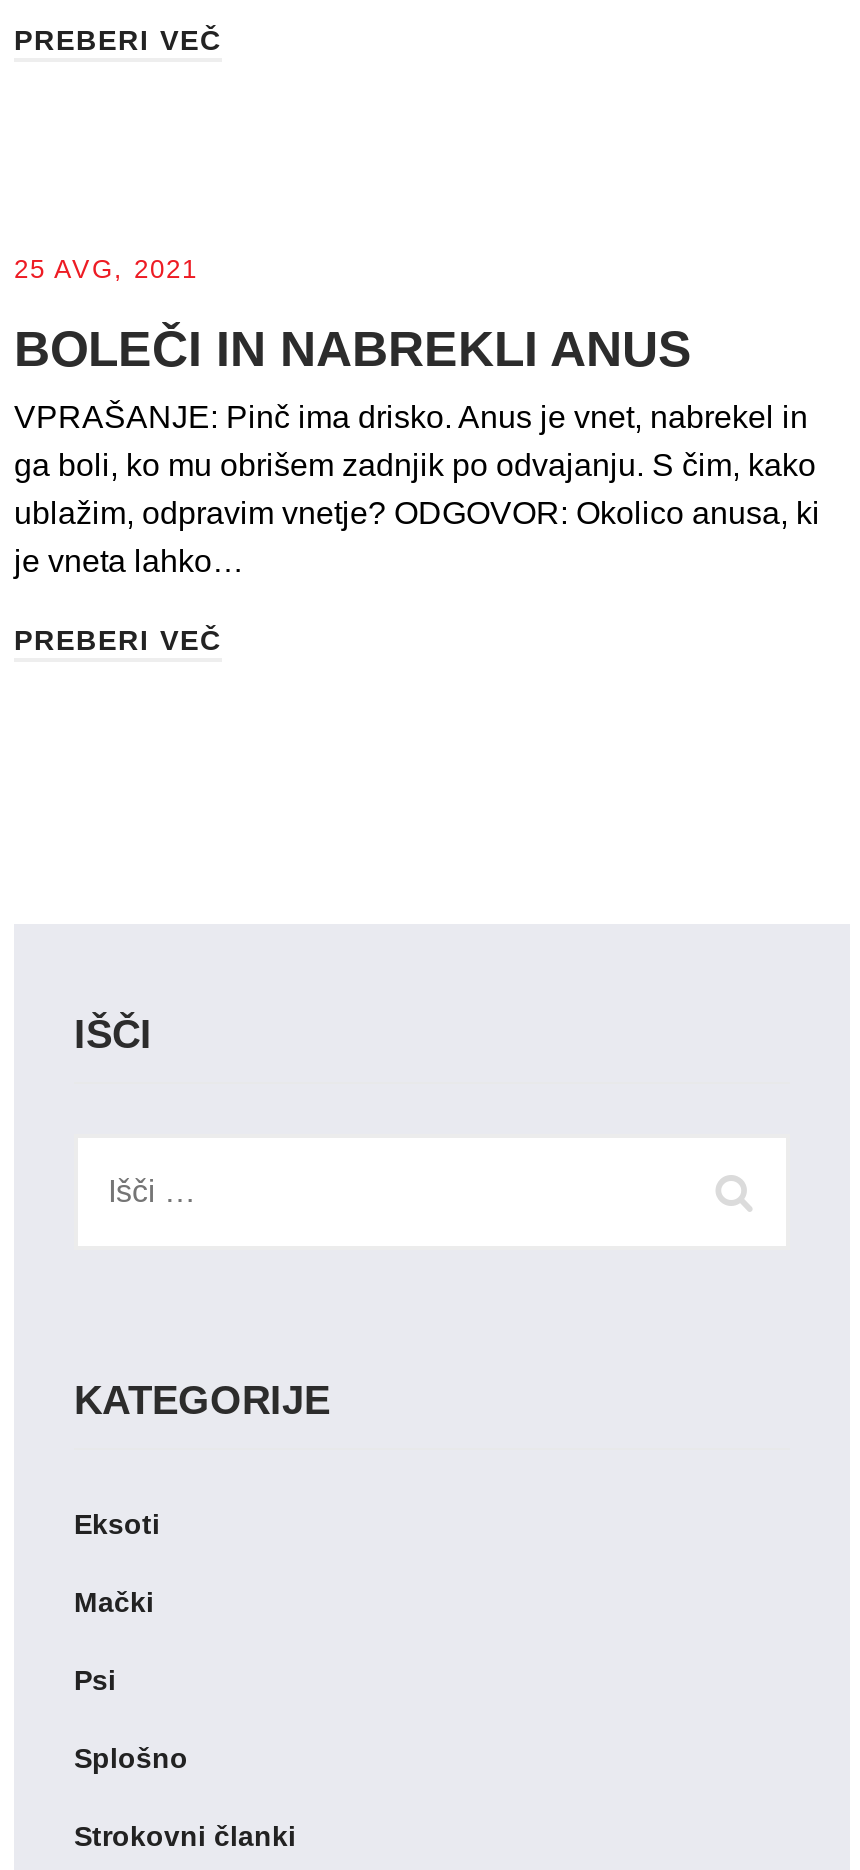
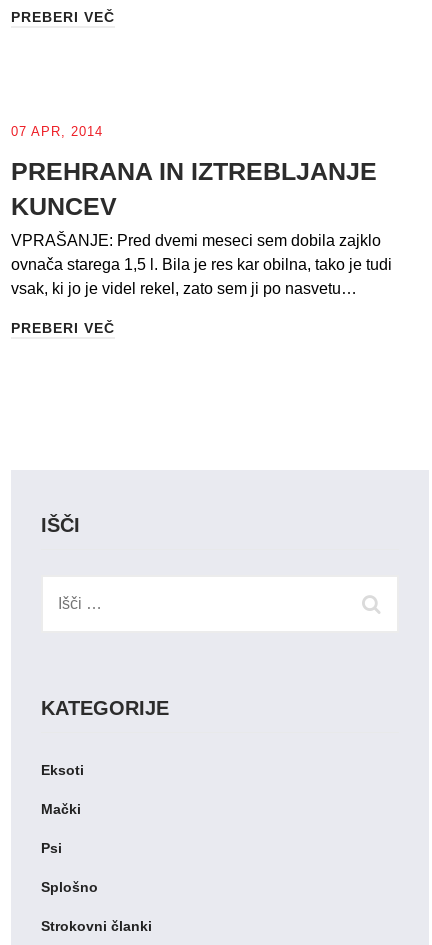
[14,254,198,284] 25 AVG, 2021 -> [11,124,103,139] 07 APR, 2014
[14,320,820,578] BOLEČI IN NABREKLI ANUS | VPRAŠANJE: Pinč ima drisko. Anus je vnet, nabrekel in | ga boli, ko mu obrišem zadnjik po odvajanju. S čim, kako | ublažim, odpravim vnetje? ODGOVOR: Okolico anusa, ki | je vneta lahko… -> [11,157,392,297] PREHRANA IN IZTREBLJANJE | KUNCEV | VPRAŠANJE: Pred dvemi meseci sem dobila zajklo | ovnača starega 1,5 l. Bila je res kar obilna, tako je tudi | vsak, ki jo je videl rekel, zato sem ji po nasvetu…

